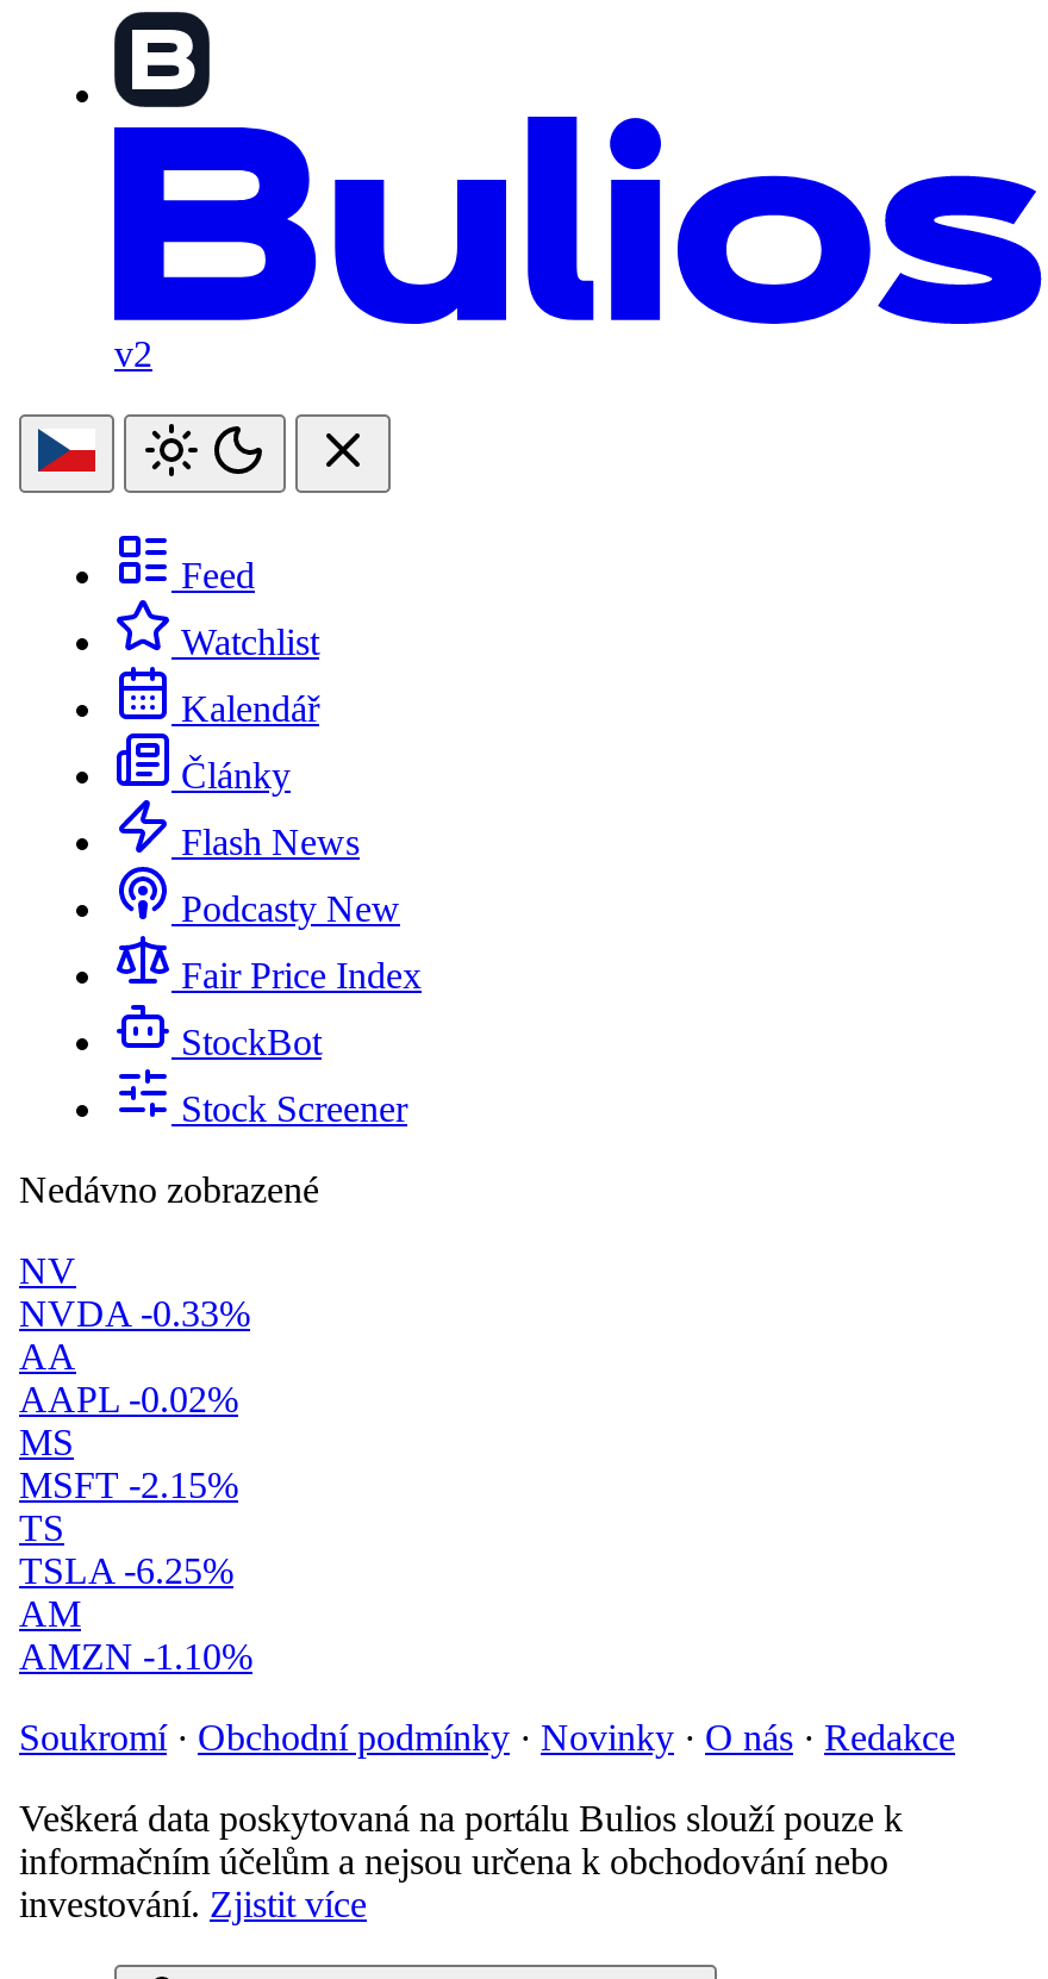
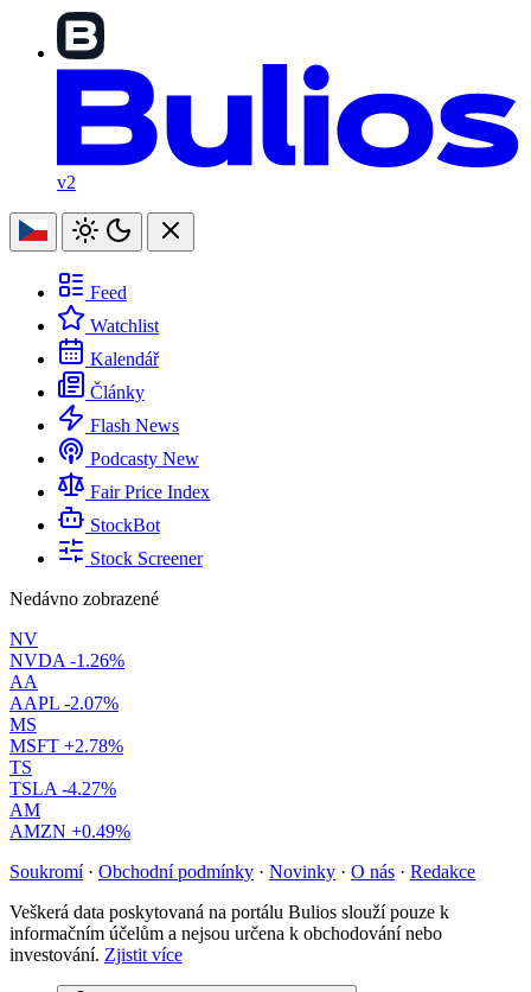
[19,1293,250,1334] NVDA -0.33% -> [9,650,124,671] NVDA -1.26%
[19,1379,238,1420] AAPL -0.02% -> [9,693,119,713] AAPL -2.07%
[19,1465,238,1505] MSFT -2.15% -> [9,736,123,756] MSFT +2.78%
[19,1551,233,1591] TSLA -6.25% -> [9,779,116,799] TSLA -4.27%
[19,1636,252,1677] AMZN -1.10% -> [9,821,130,841] AMZN +0.49%

